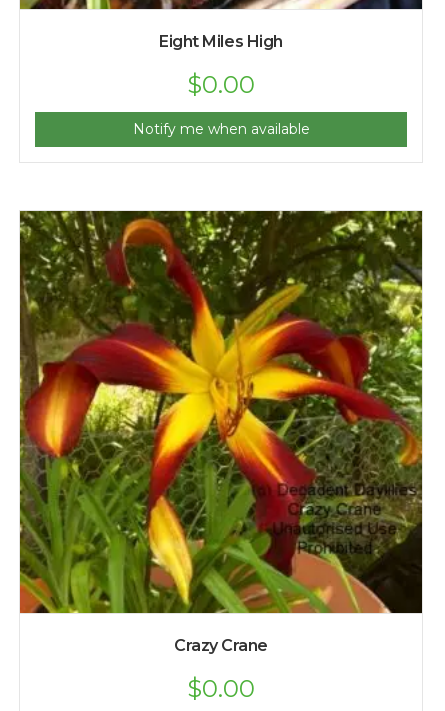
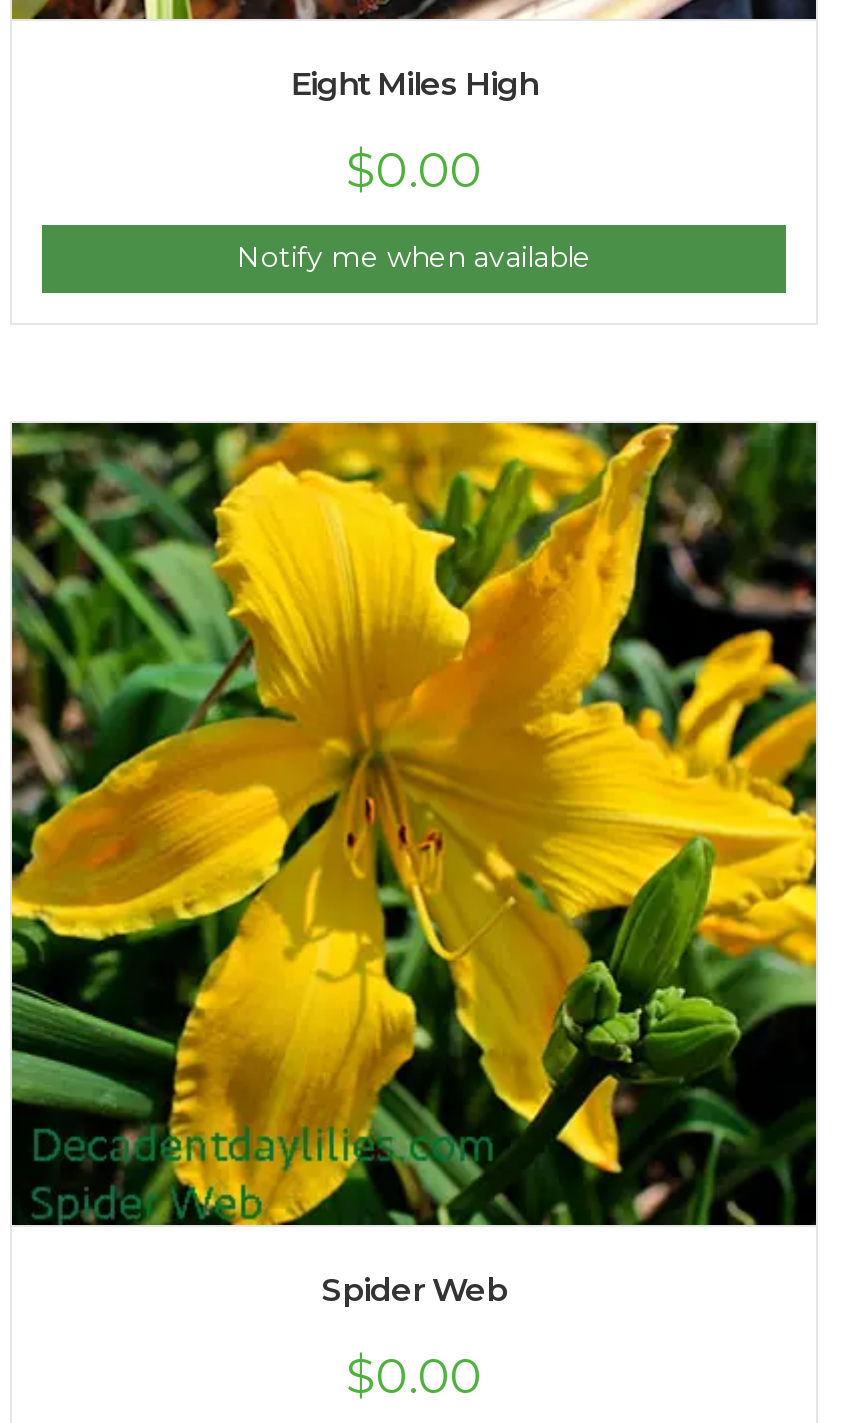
[19,210,423,655] [image] | Crazy Crane -> [10,420,818,1309] [image] | Spider Web

